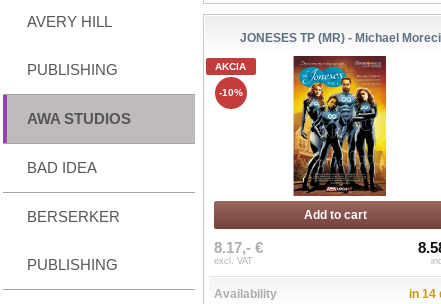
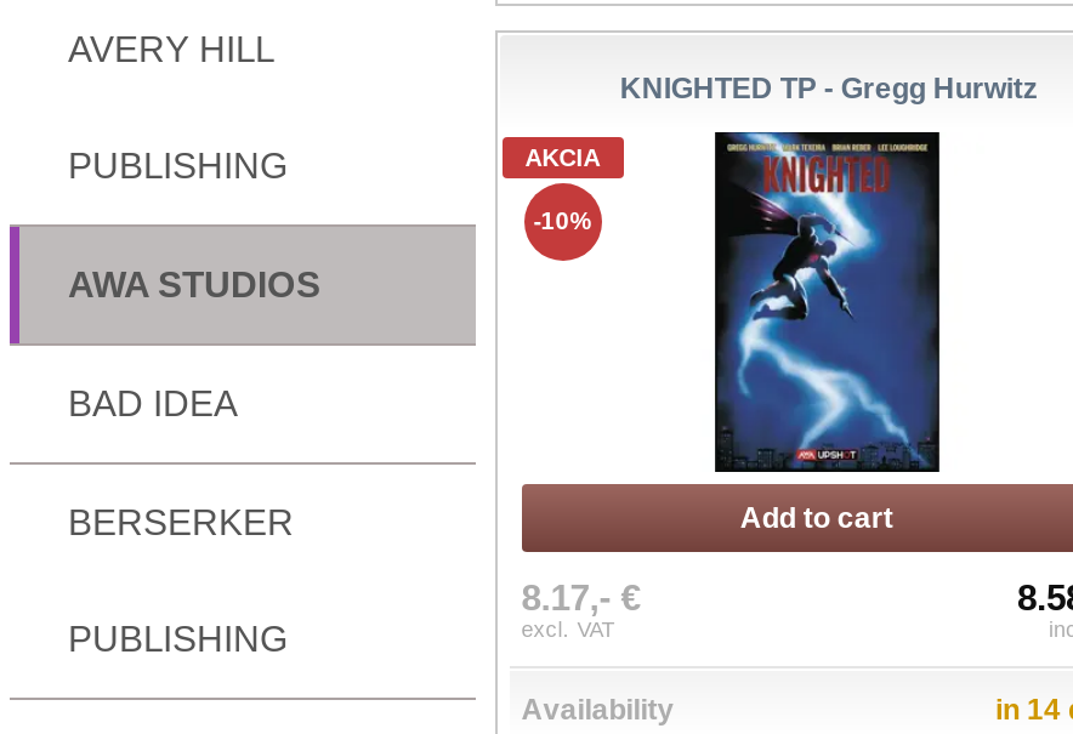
[240,31,441,45] JONESES TP (MR) - Michael Moreci -> [620,72,1038,106] KNIGHTED TP - Gregg Hurwitz
[292,55,387,197] [image] -> [711,130,942,474] [image]

